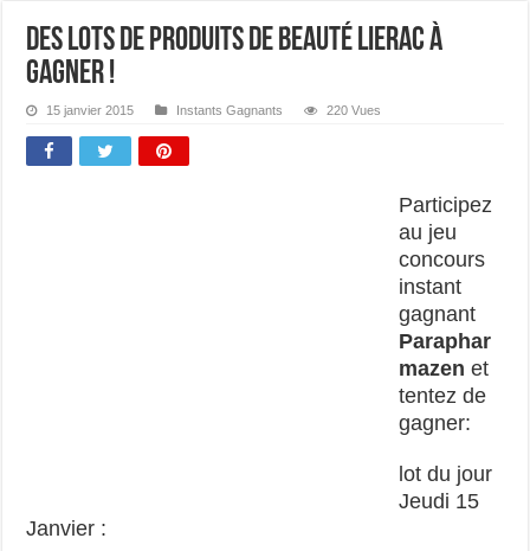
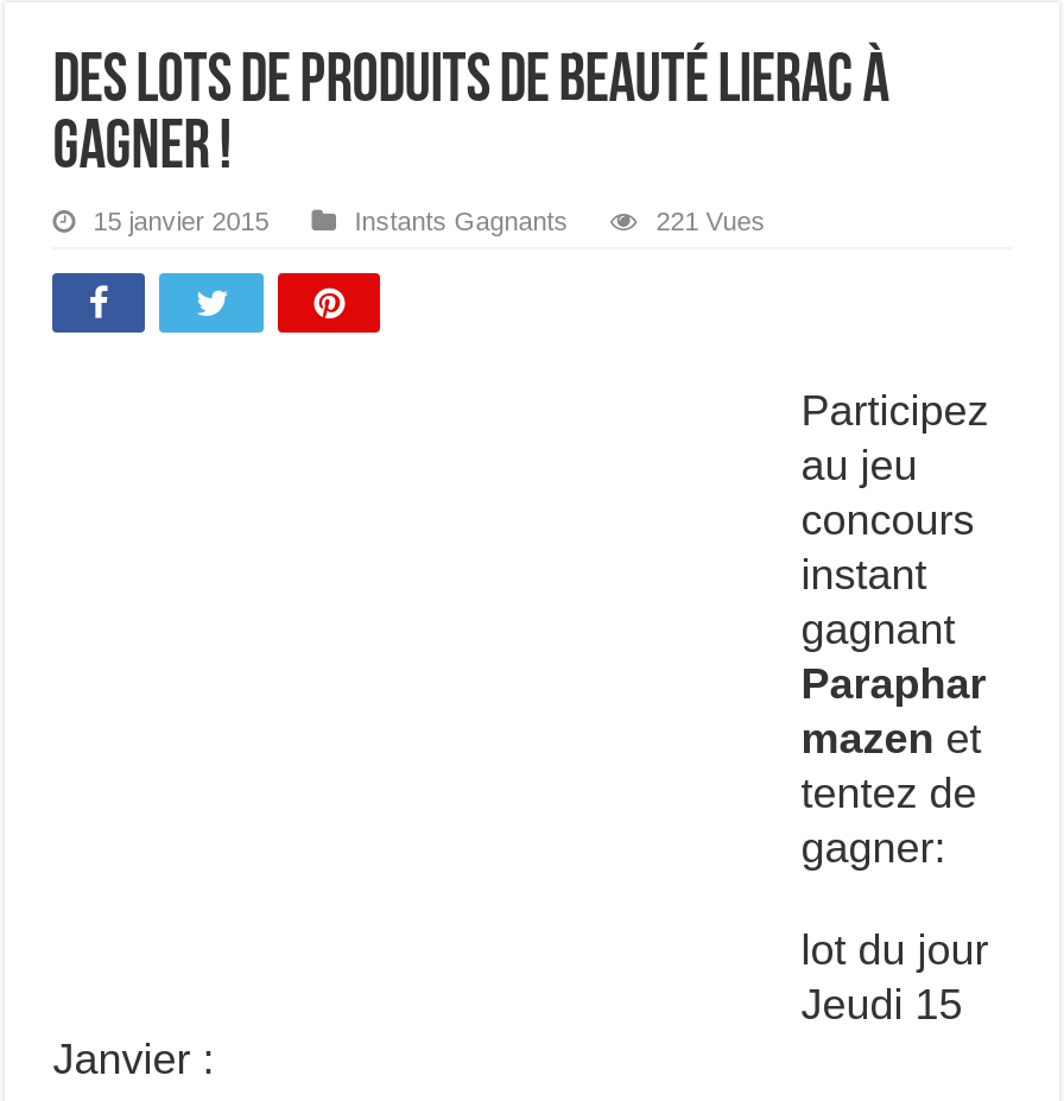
[327,103,381,117] 220 Vues -> [656,207,765,235] 221 Vues

